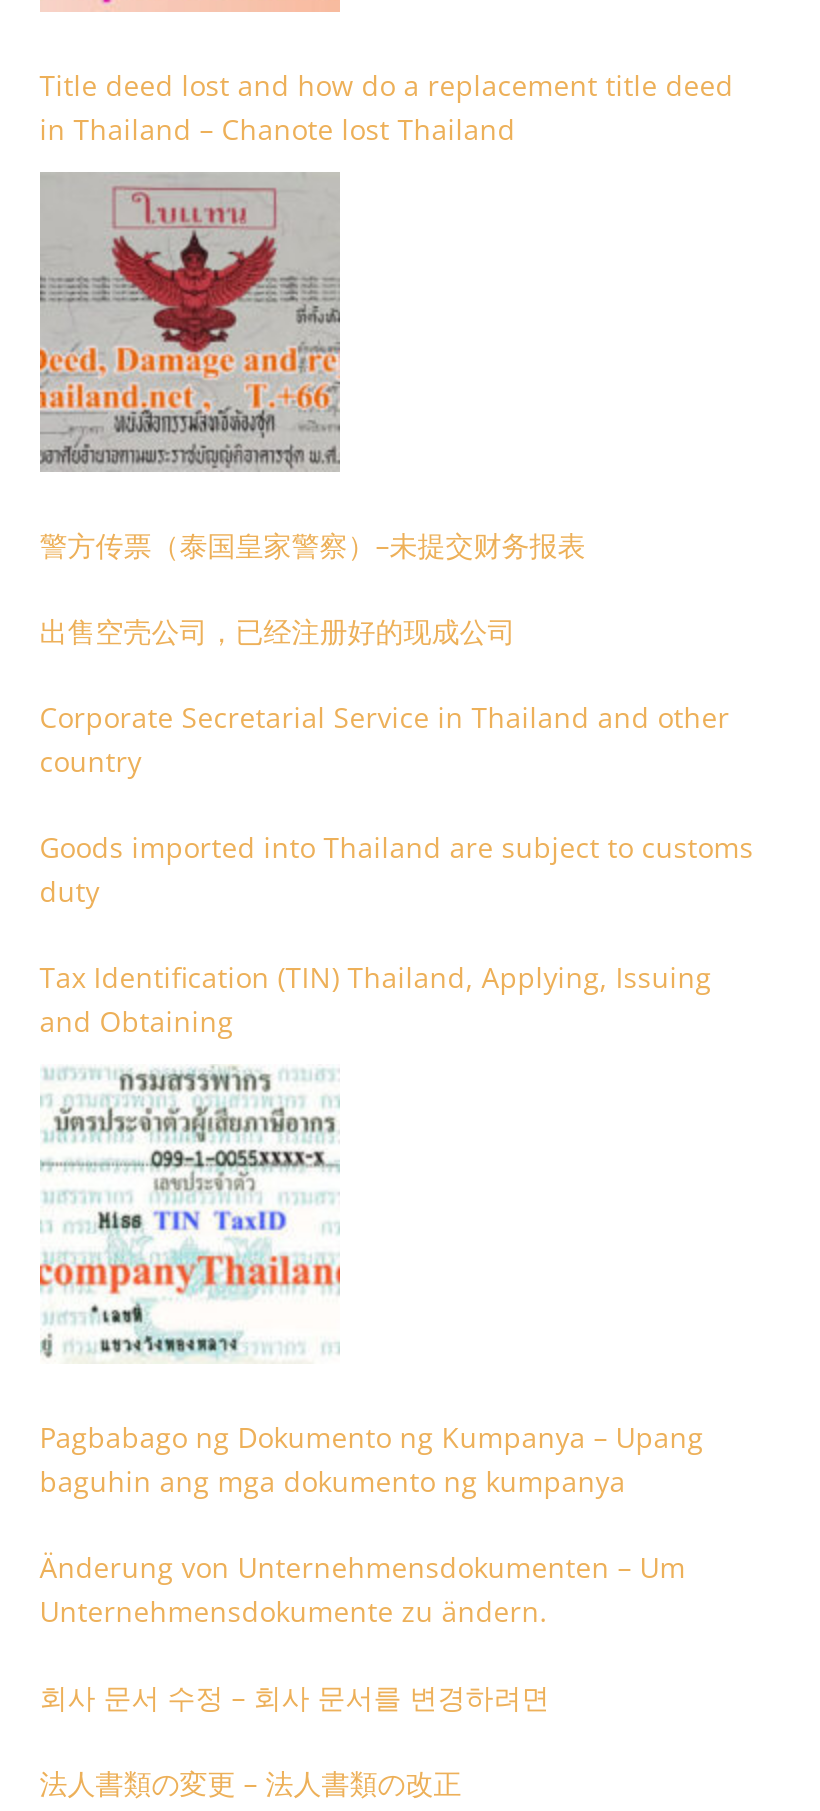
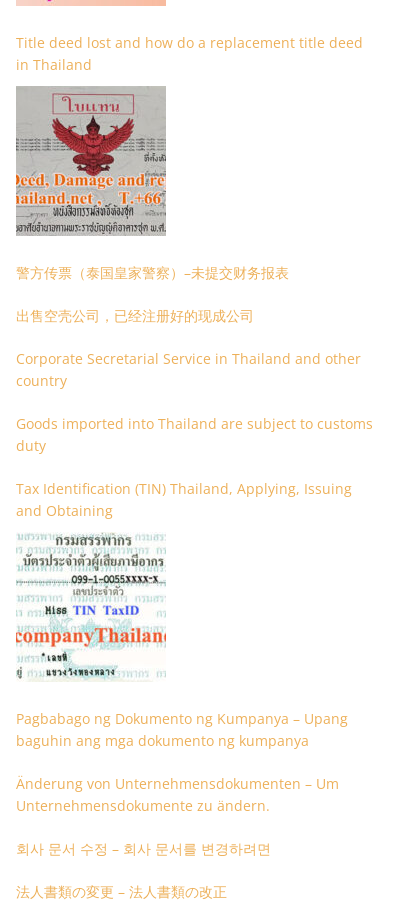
[40,110,516,148] in Thailand – Chanote lost Thailand -> [16,55,92,74] in Thailand

